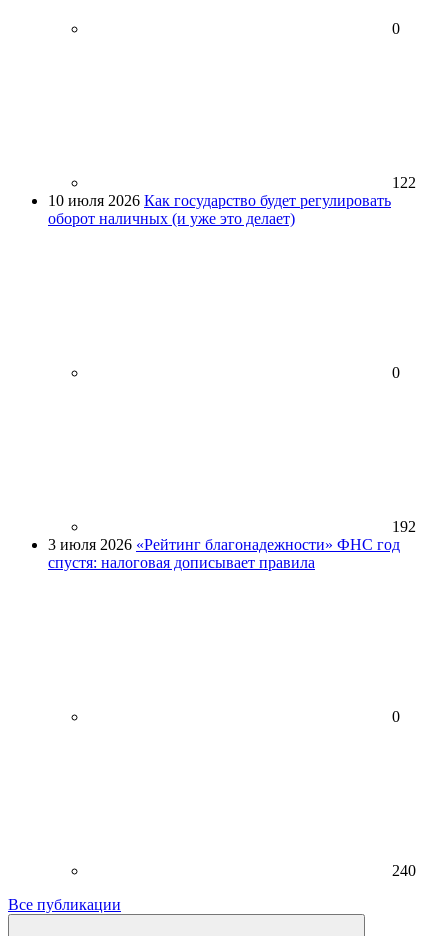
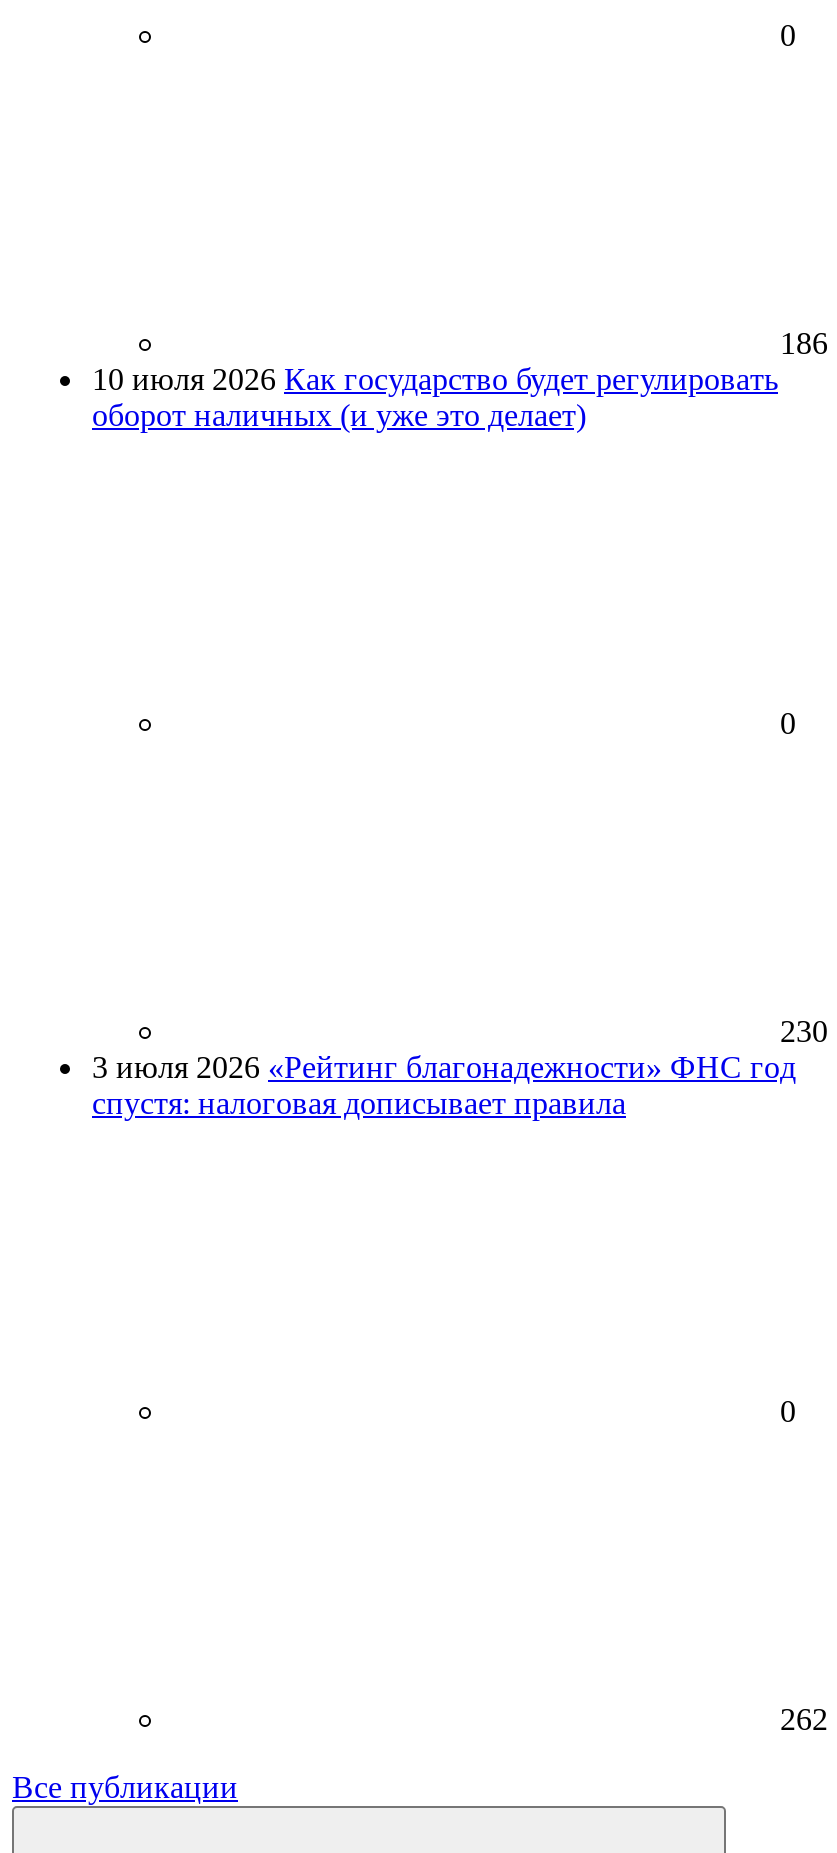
[392,174,416,191] 122 -> [780,325,828,359] 186
[392,518,416,535] 192 -> [780,1013,828,1047] 230
[392,862,416,879] 240 -> [780,1701,828,1735] 262

